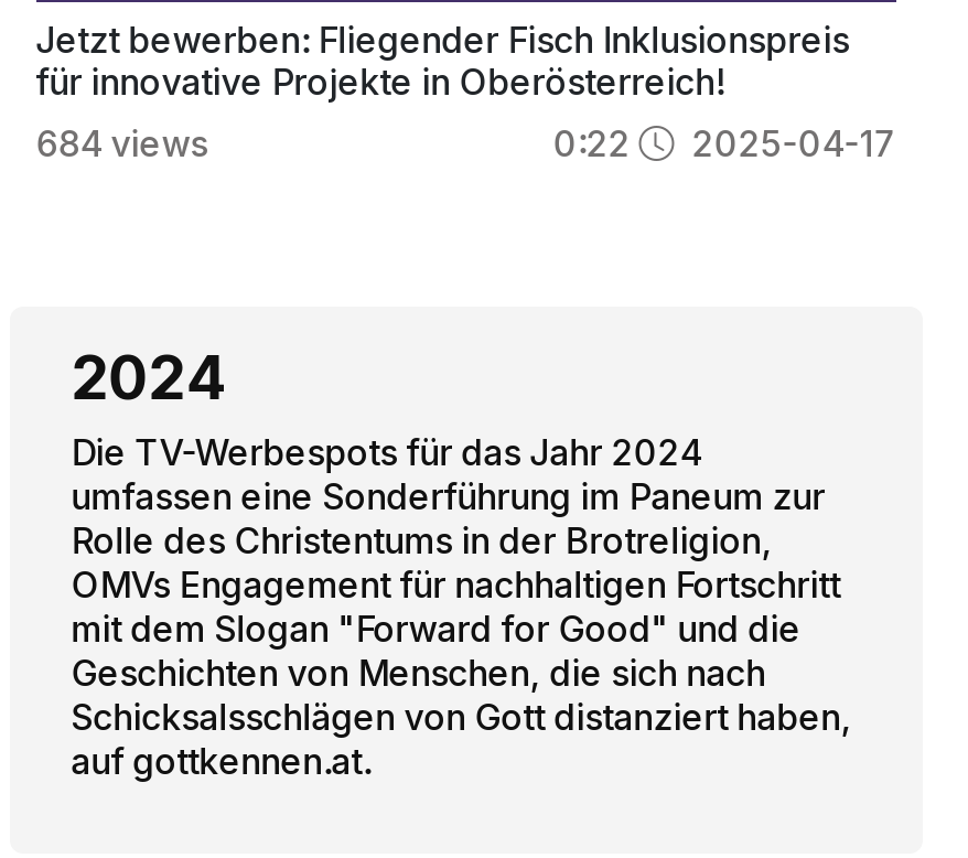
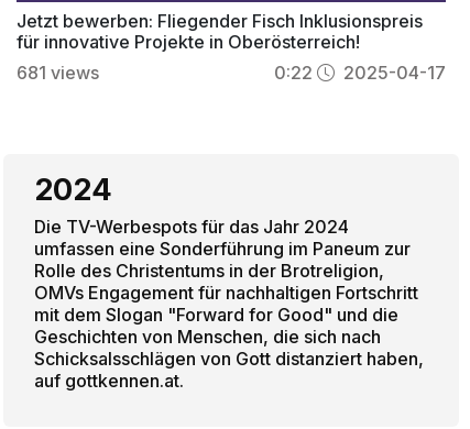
[36,121,208,165] 684 views -> [16,61,99,83] 681 views

